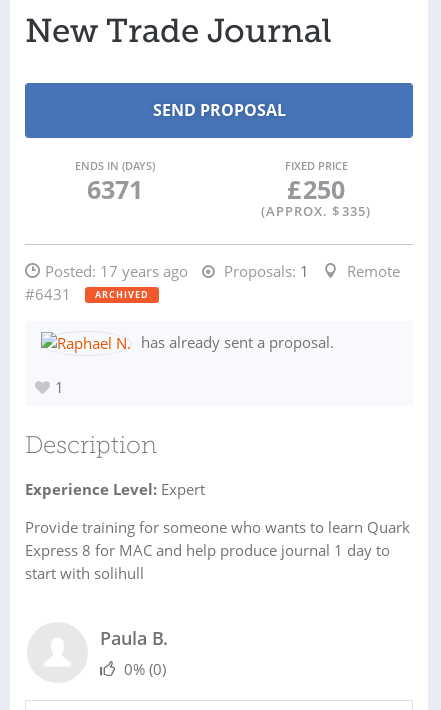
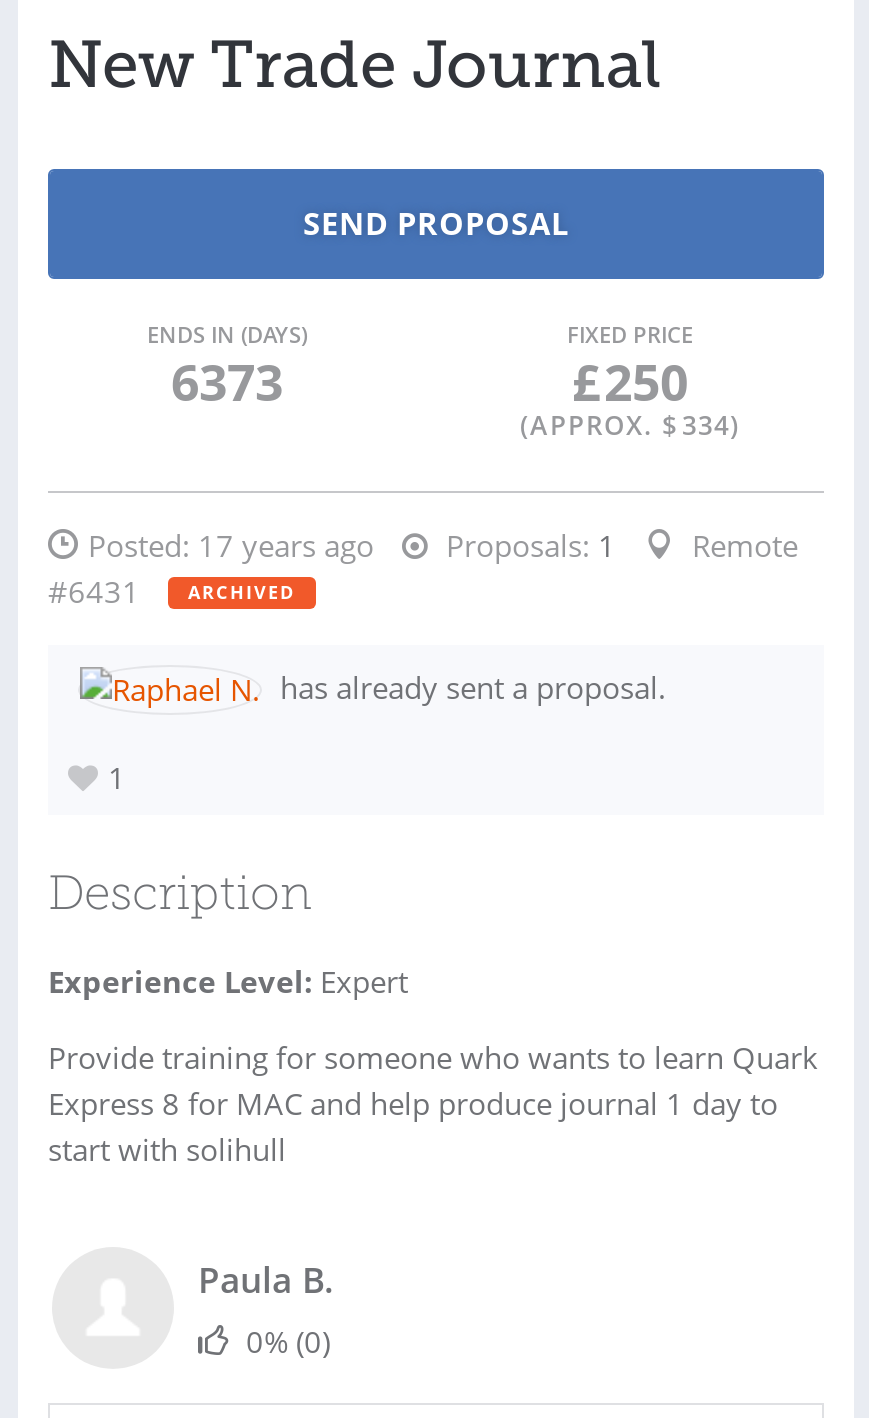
[86,172,142,206] 6371 -> [171,347,283,415] 6373
[261,202,371,220] (APPROX. $ 335) -> [520,407,740,443] (APPROX. $ 334)

